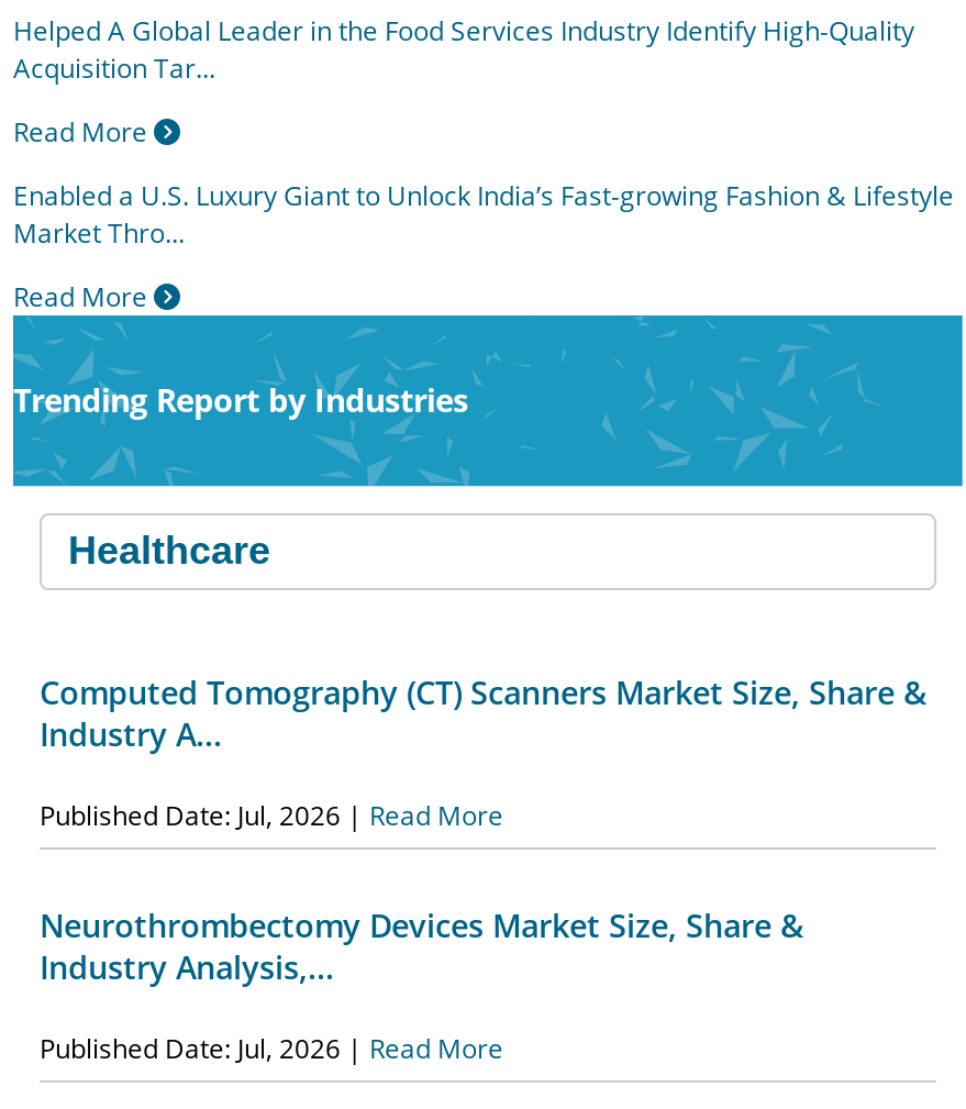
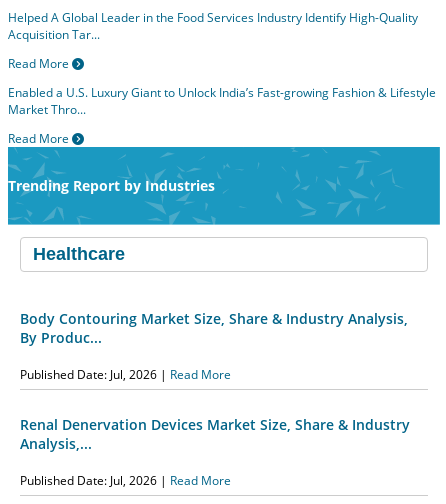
[40,671,925,755] Computed Tomography (CT) Scanners Market Size, Share & | Industry A... -> [20,309,408,347] Body Contouring Market Size, Share & Industry Analysis, | By Produc...
[40,905,802,988] Neurothrombectomy Devices Market Size, Share & | Industry Analysis,... -> [20,415,410,453] Renal Denervation Devices Market Size, Share & Industry | Analysis,...

